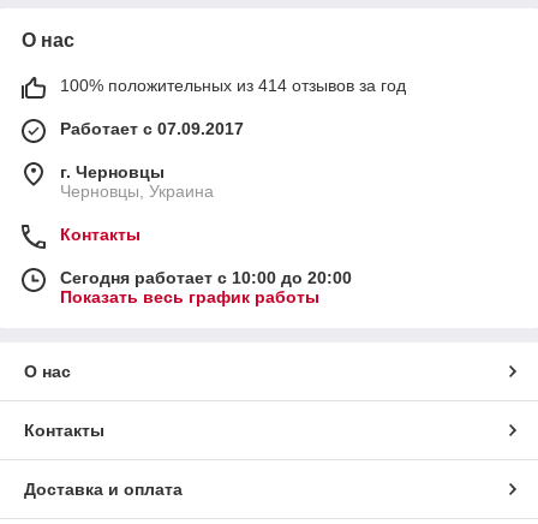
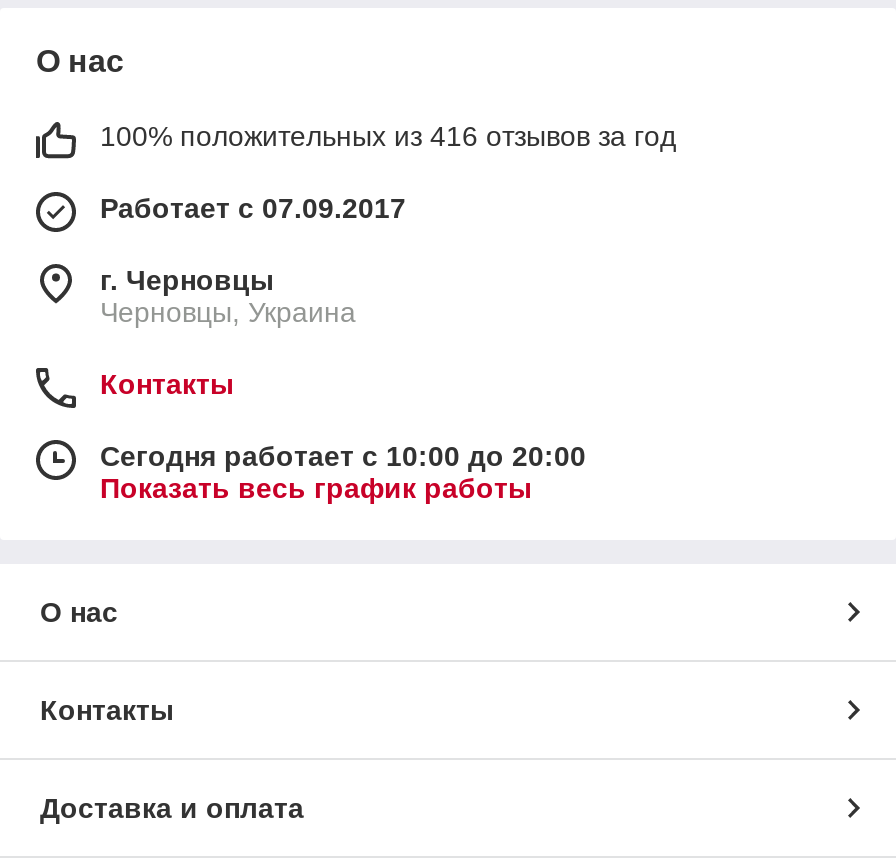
[60,75,406,95] 100% положительных из 414 отзывов за год -> [100,120,676,152] 100% положительных из 416 отзывов за год

